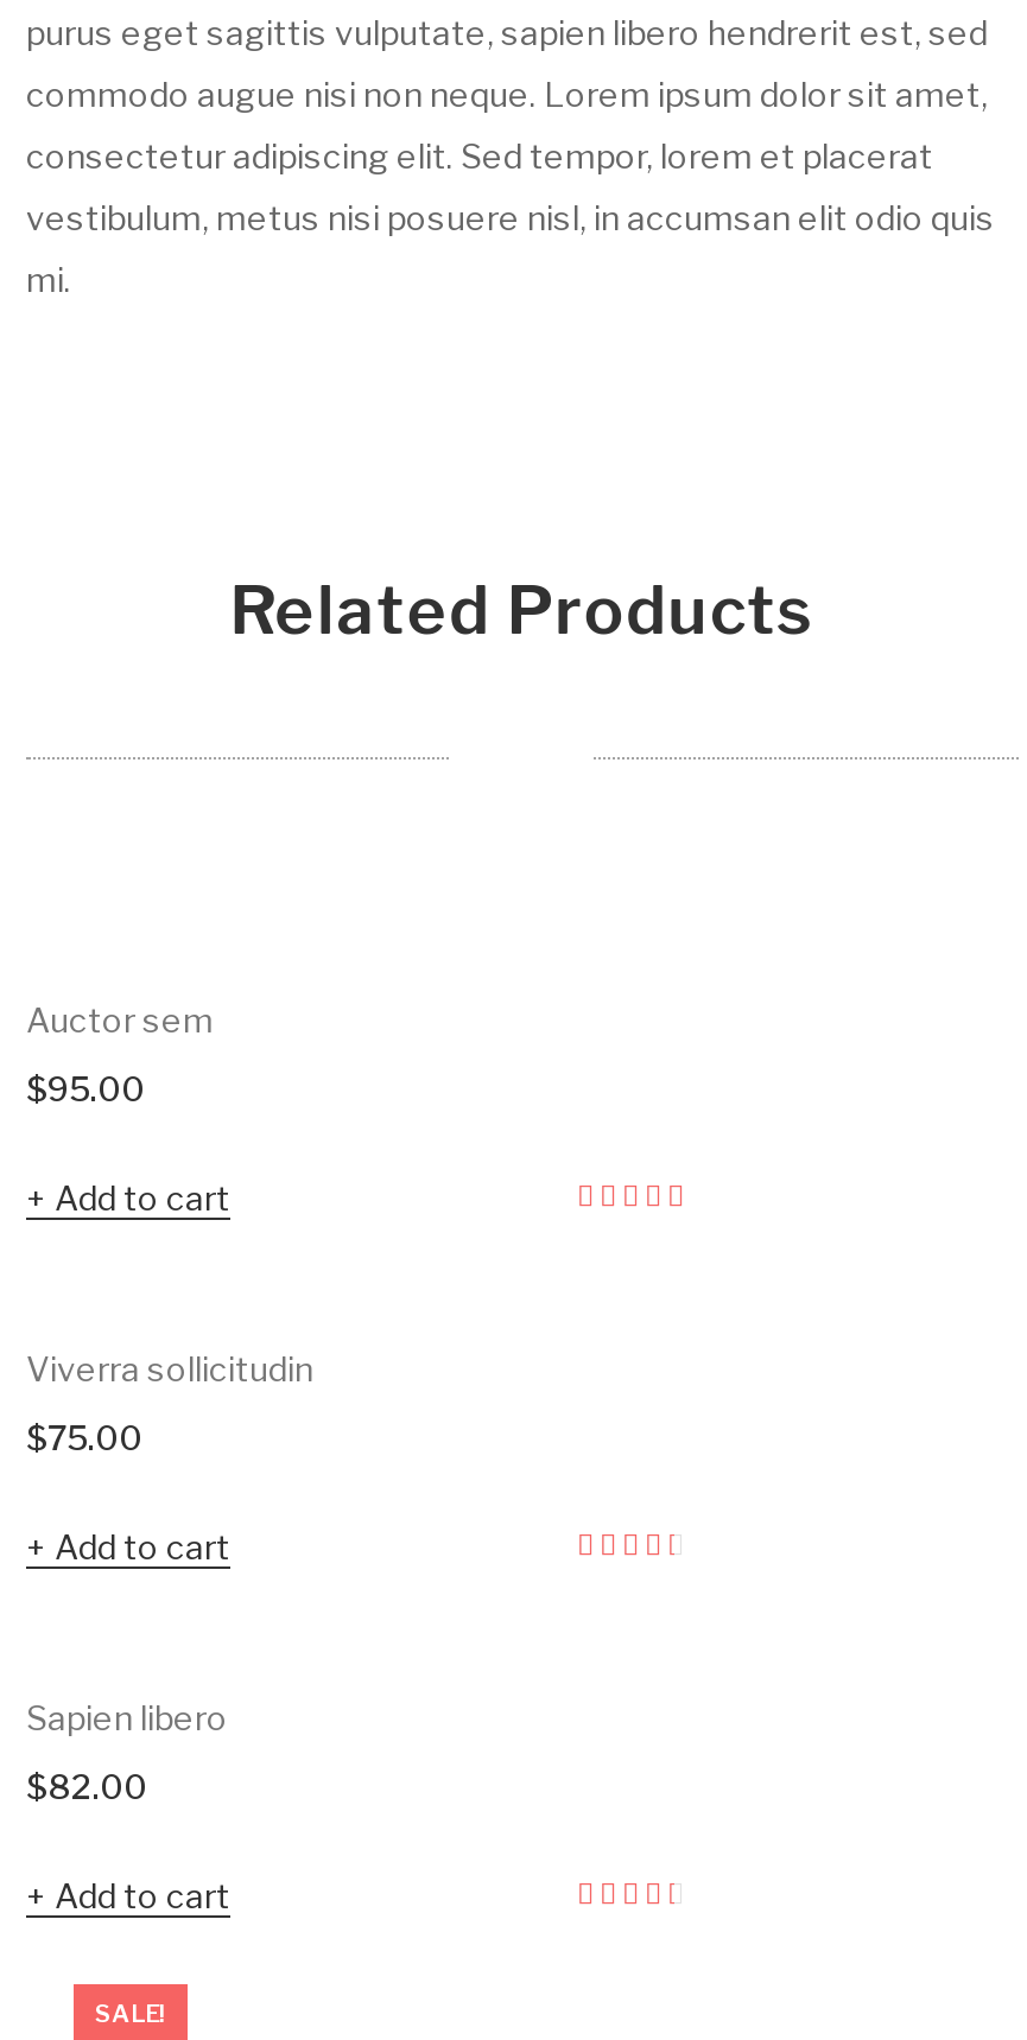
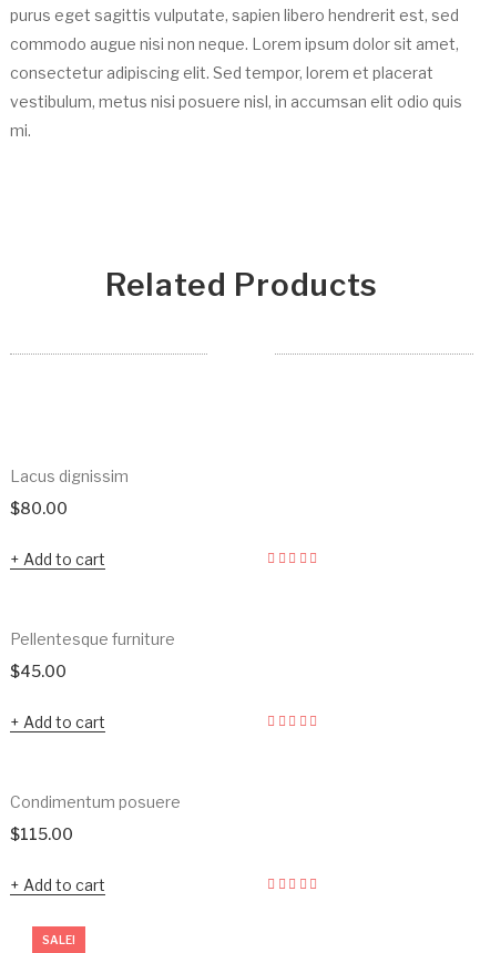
[26,999,214,1039] Auctor sem -> [10,467,129,486] Lacus dignissim
[26,1068,145,1108] $95.00 -> [10,499,68,518] $80.00
[26,1348,313,1388] Viverra sollicitudin -> [10,630,175,649] Pellentesque furniture
[26,1416,142,1457] $75.00 -> [10,662,67,681] $45.00
[26,1697,228,1737] Sapien libero -> [10,793,181,811] Condimentum posuere
[26,1765,147,1806] $82.00 -> [10,825,73,844] $115.00

